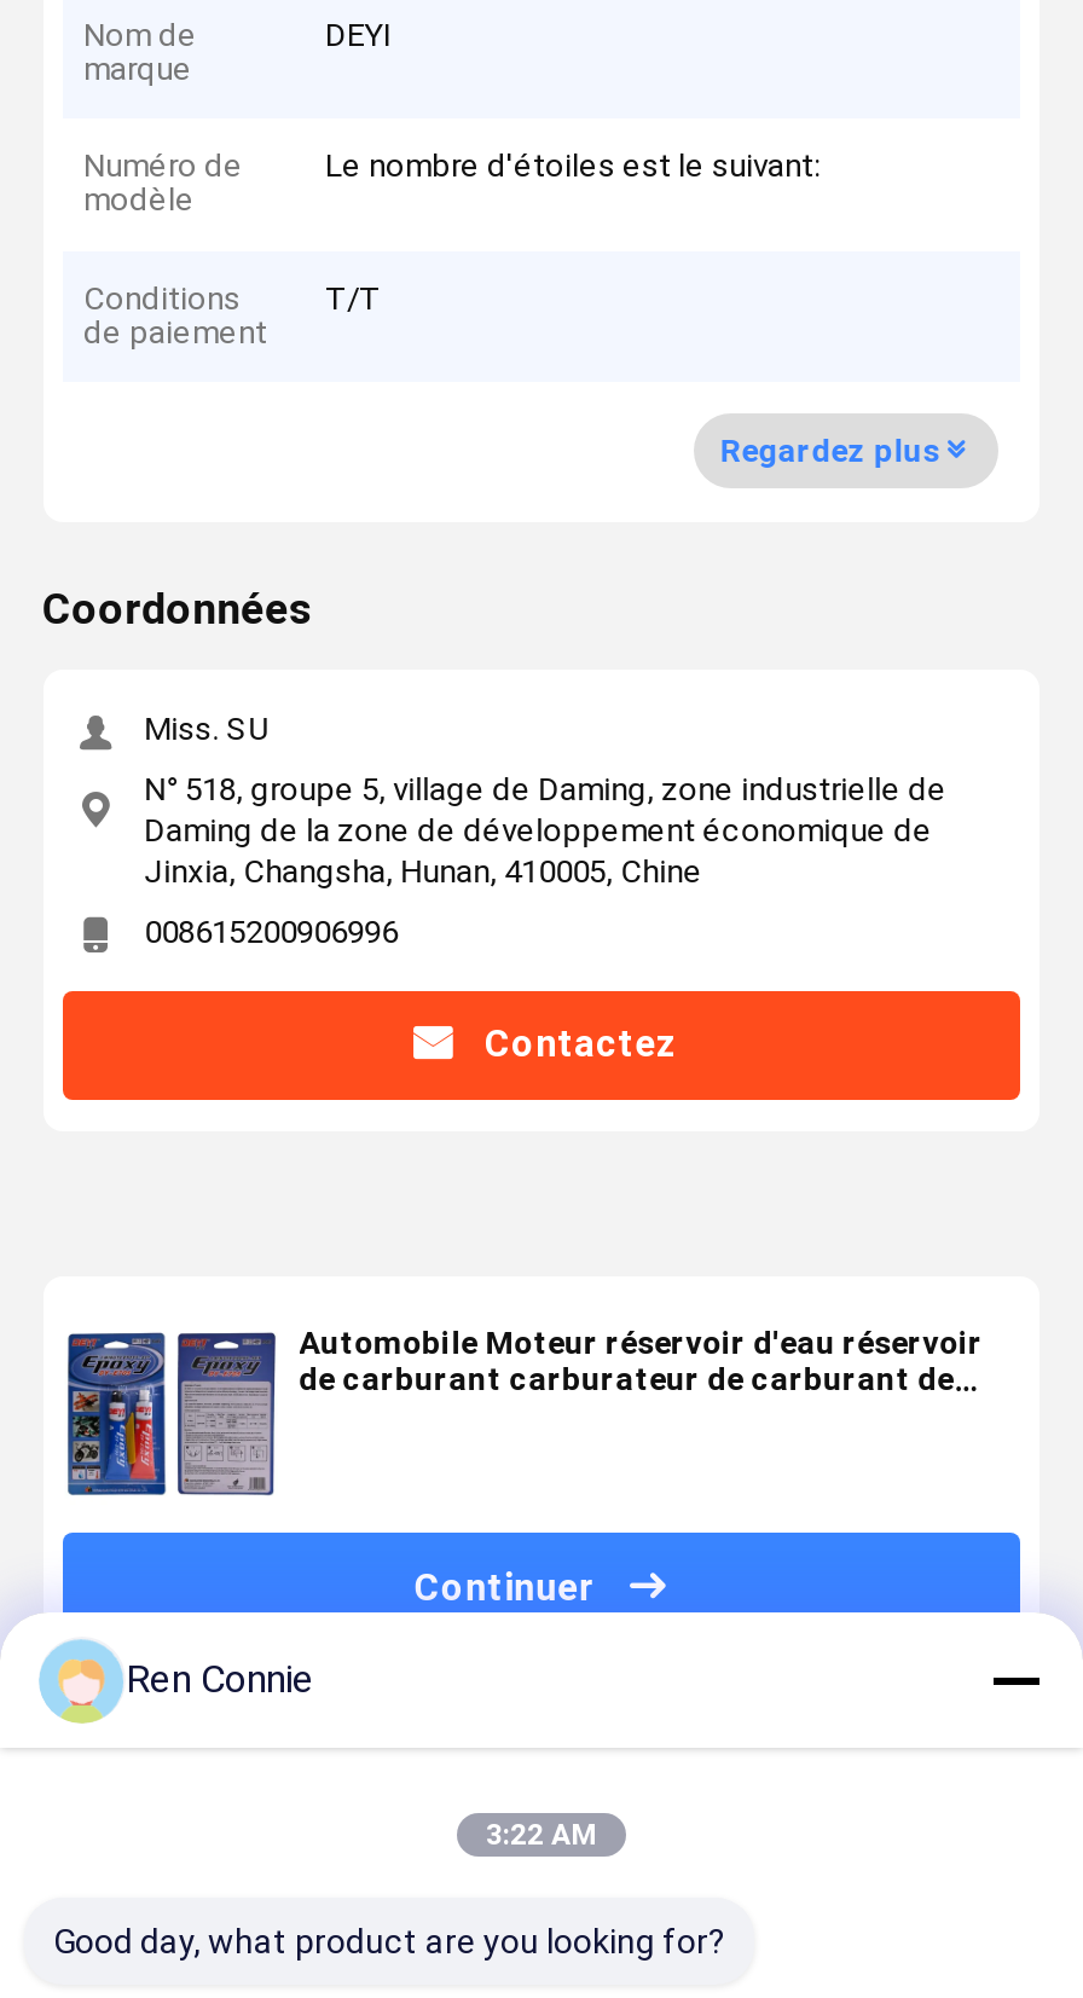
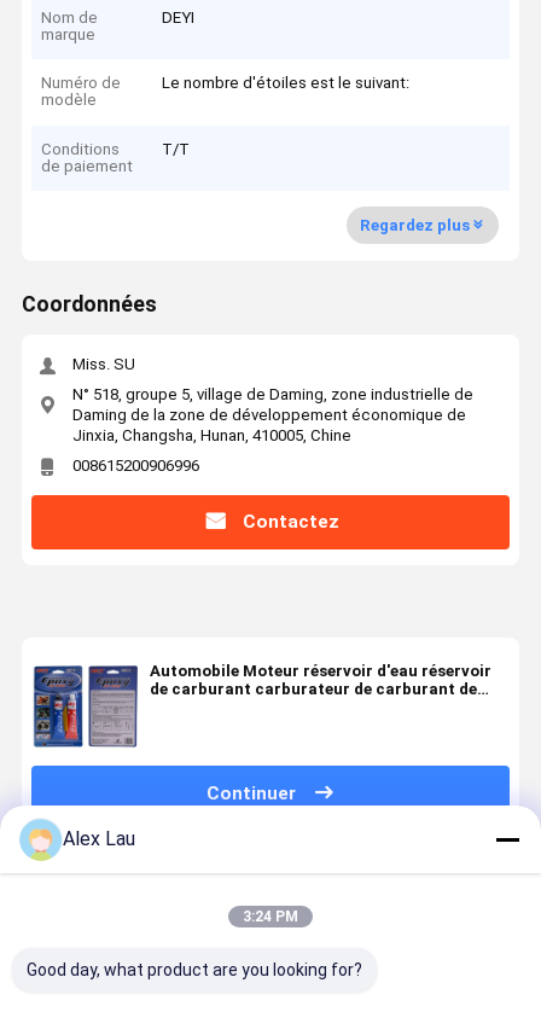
[126,1656,314,1702] Ren Connie -> [63,827,135,850] Alex Lau
[486,1818,597,1852] 3:22 AM -> [243,908,298,925] 3:24 PM

